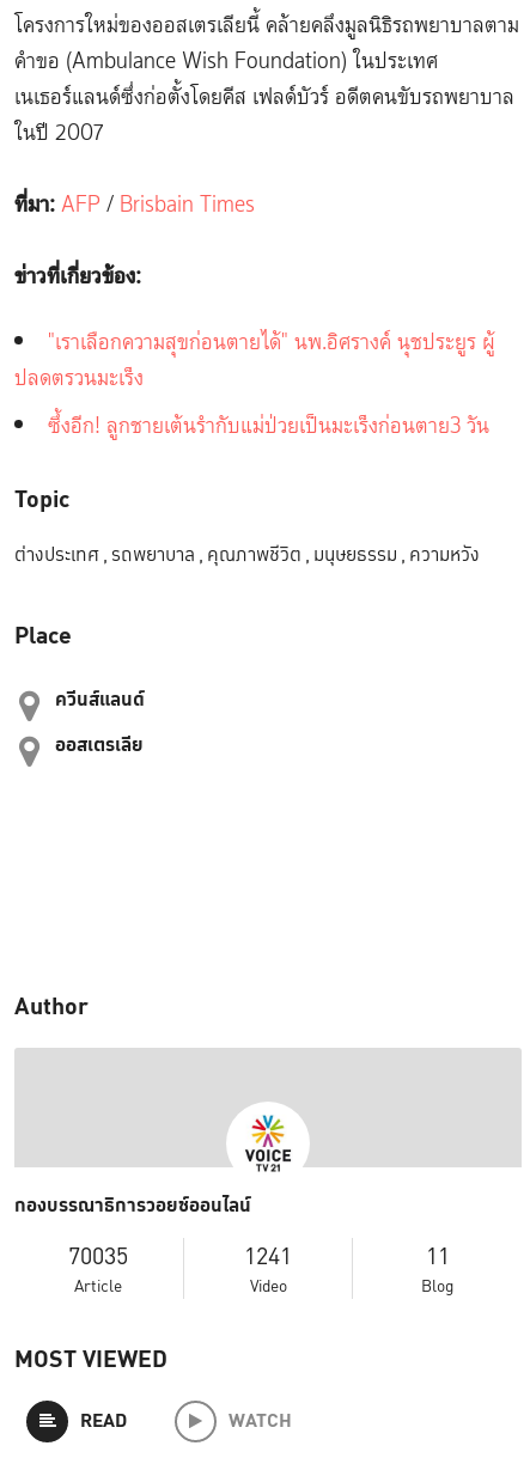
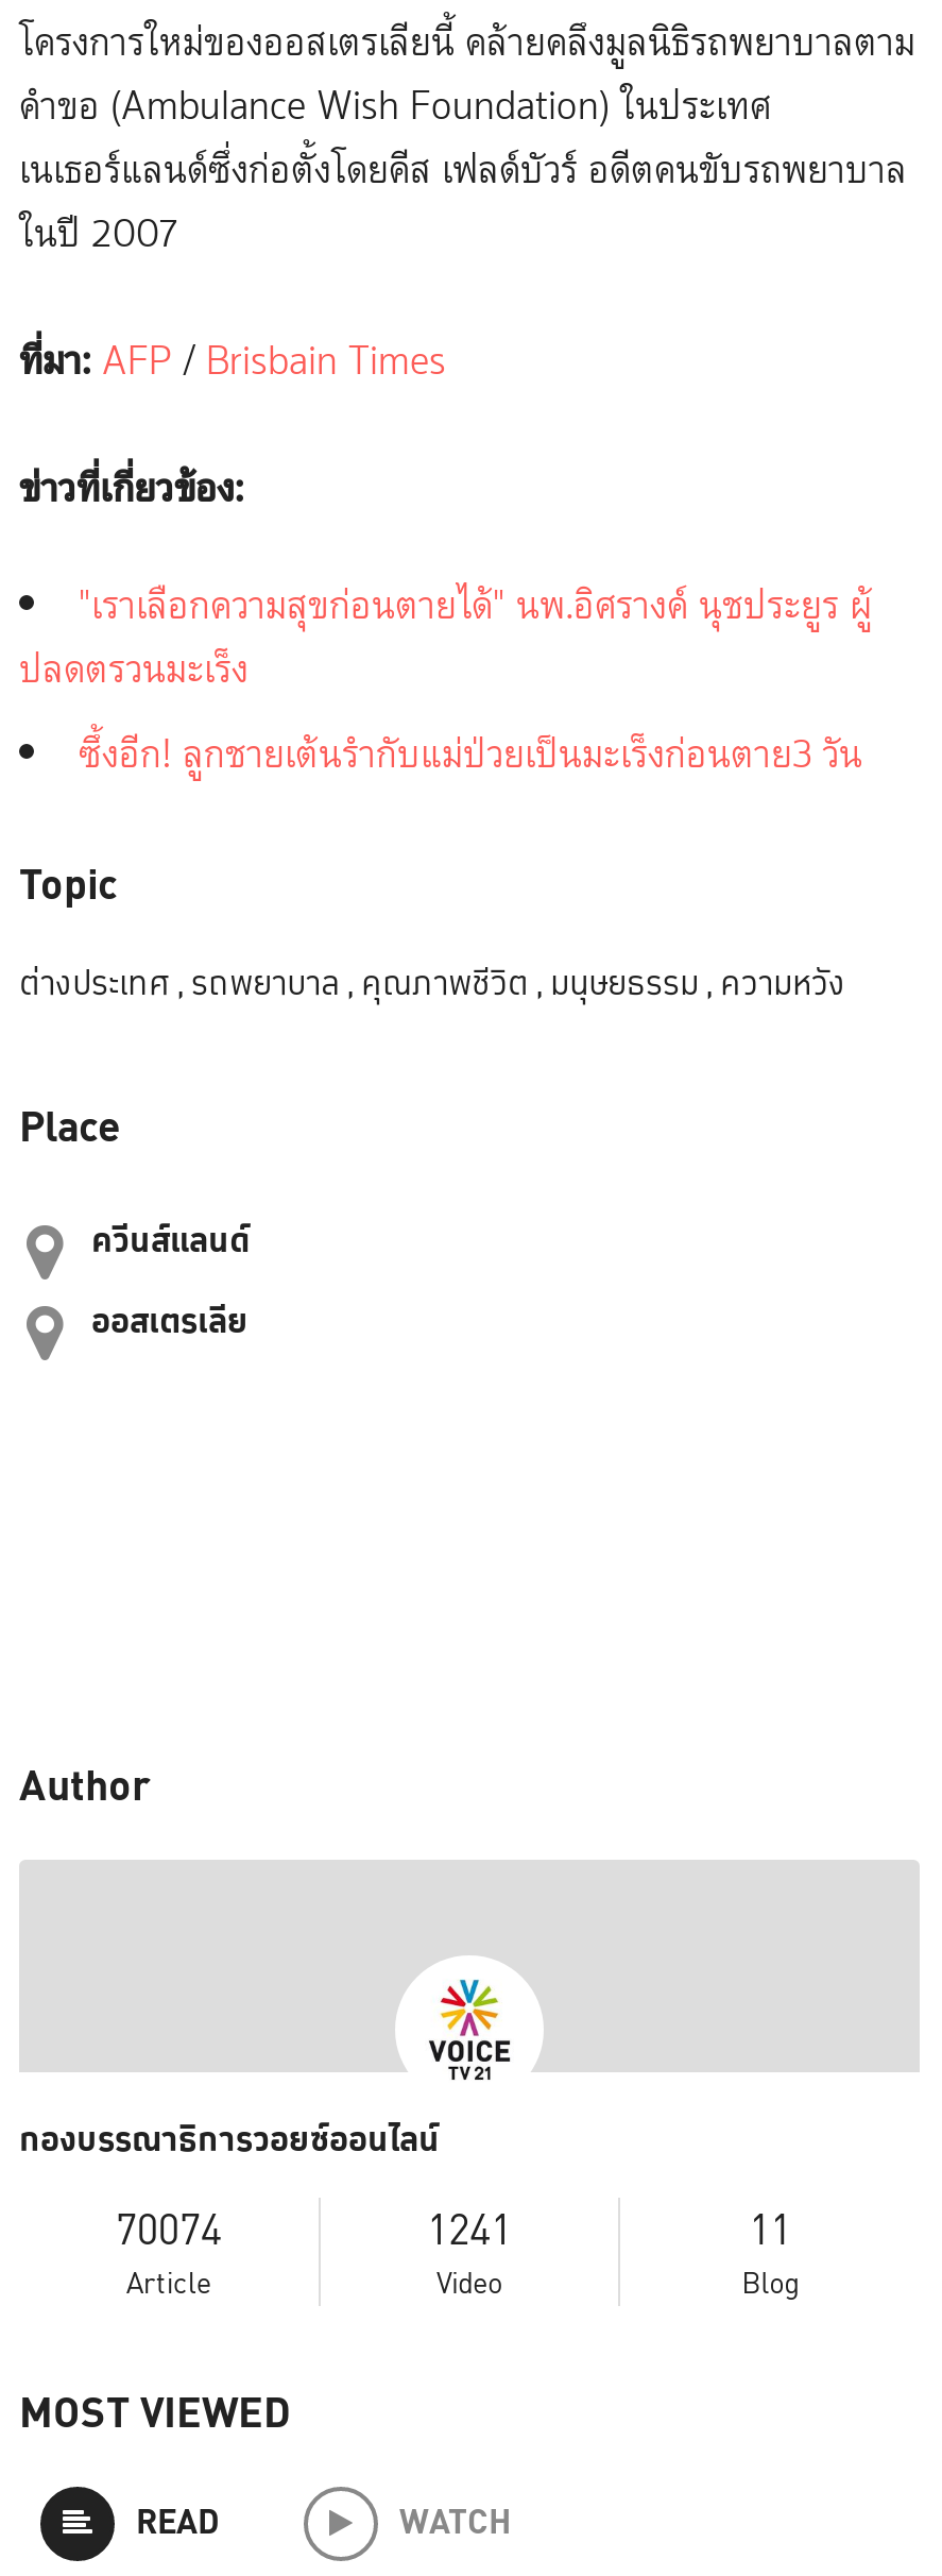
[69,1237,128,1275] 70035 -> [115,2196,222,2264] 70074

